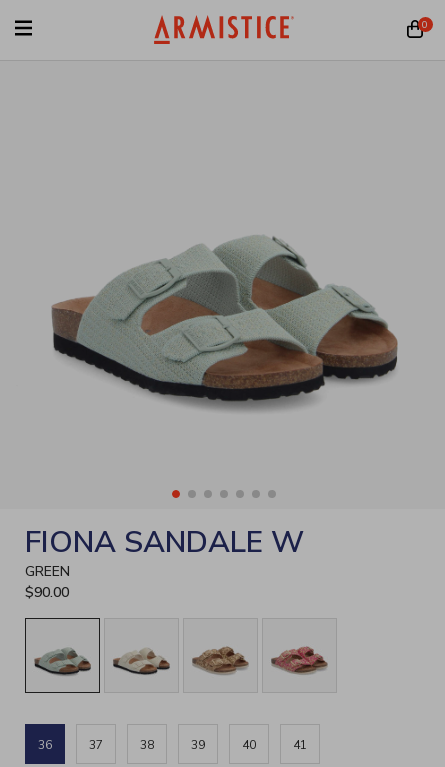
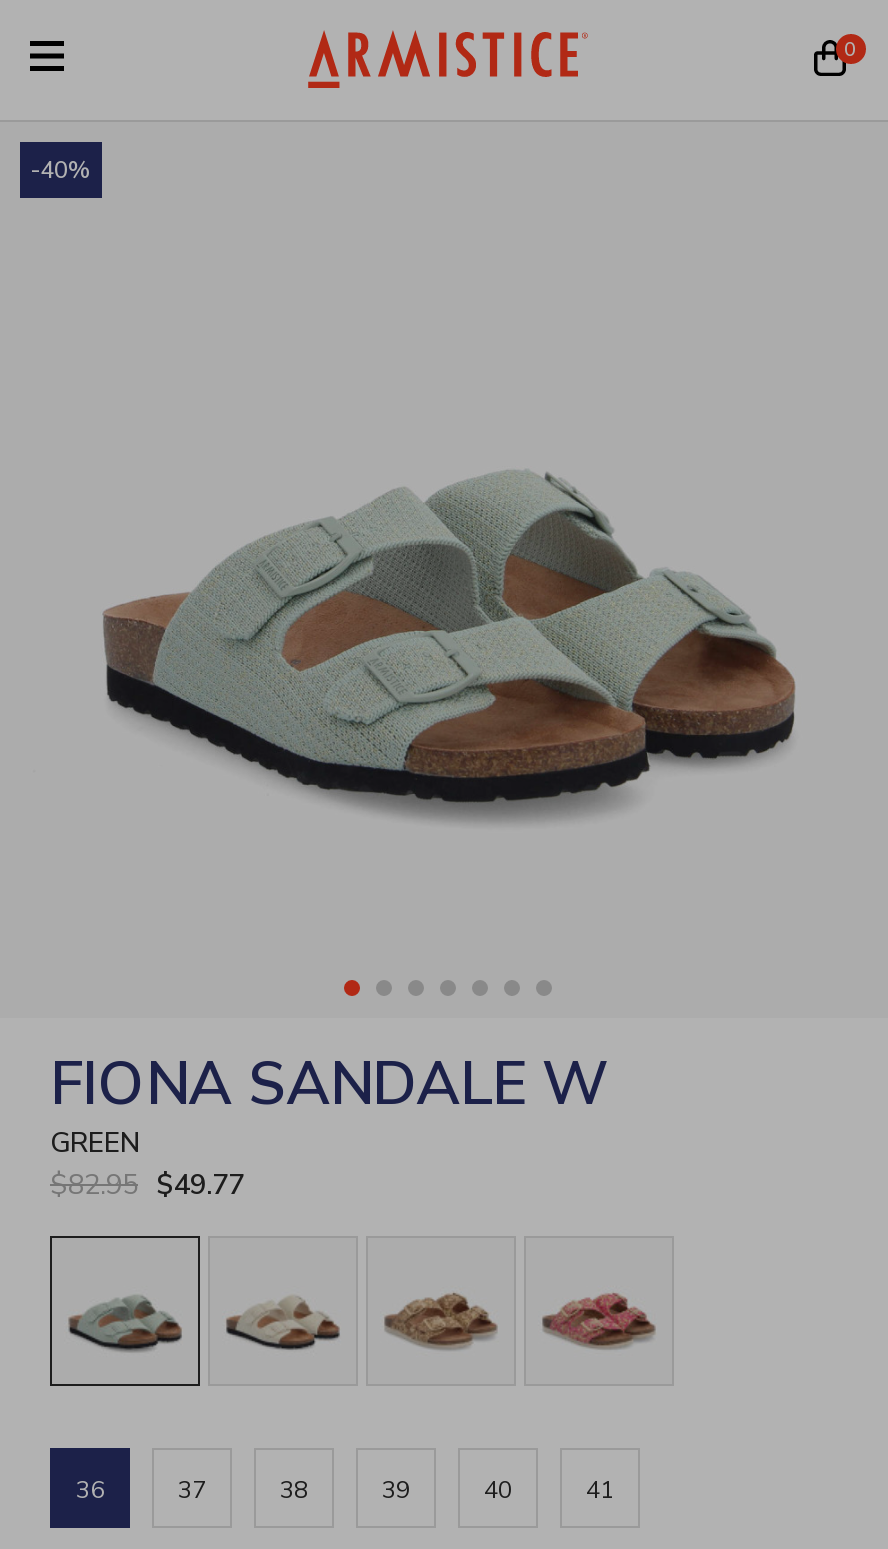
none -> [30,154,92,186] -40%
[25,583,69,602] $90.00 -> [50,1166,244,1204] $82.95 $49.77

